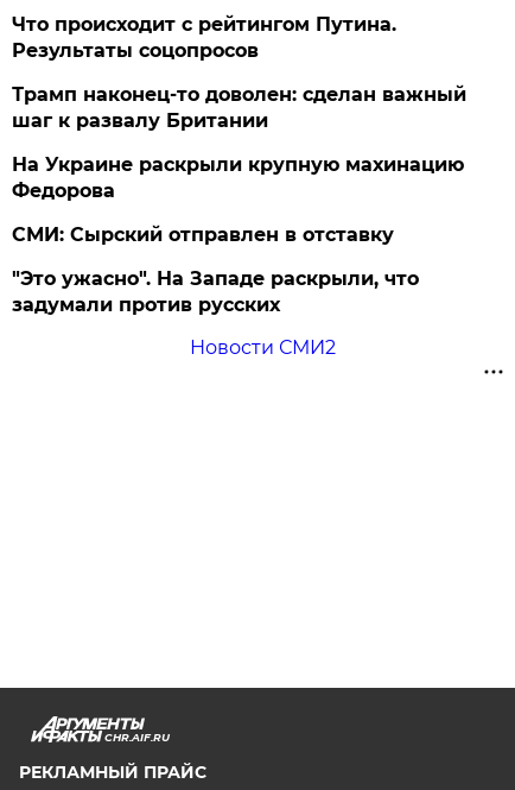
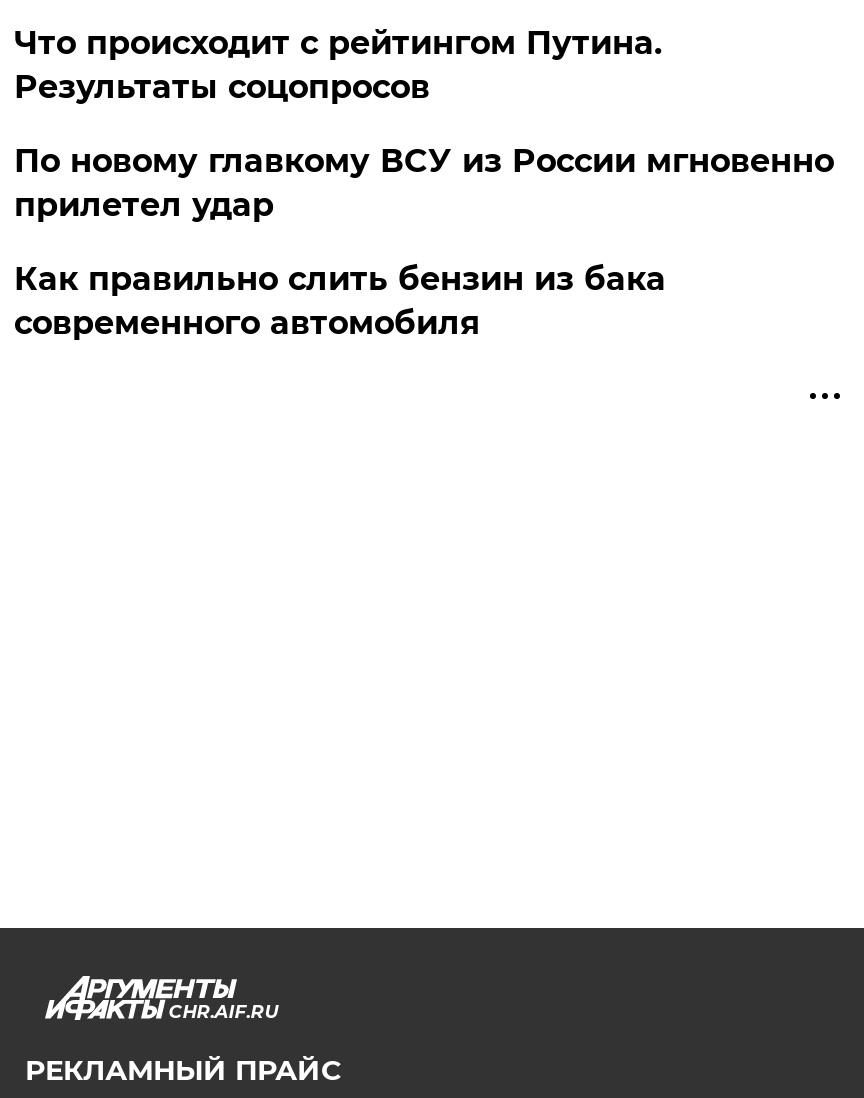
[12,83,467,359] Трамп наконец-то доволен: сделан важный | шаг к развалу Британии | На Украине раскрыли крупную махинацию | Федорова | СМИ: Сырский отправлен в отставку | "Это ужасно". На Западе раскрыли, что | задумали против русских | Новости СМИ2 -> [14,142,834,342] По новому главкому ВСУ из России мгновенно | прилетел удар | Как правильно слить бензин из бака | современного автомобиля

